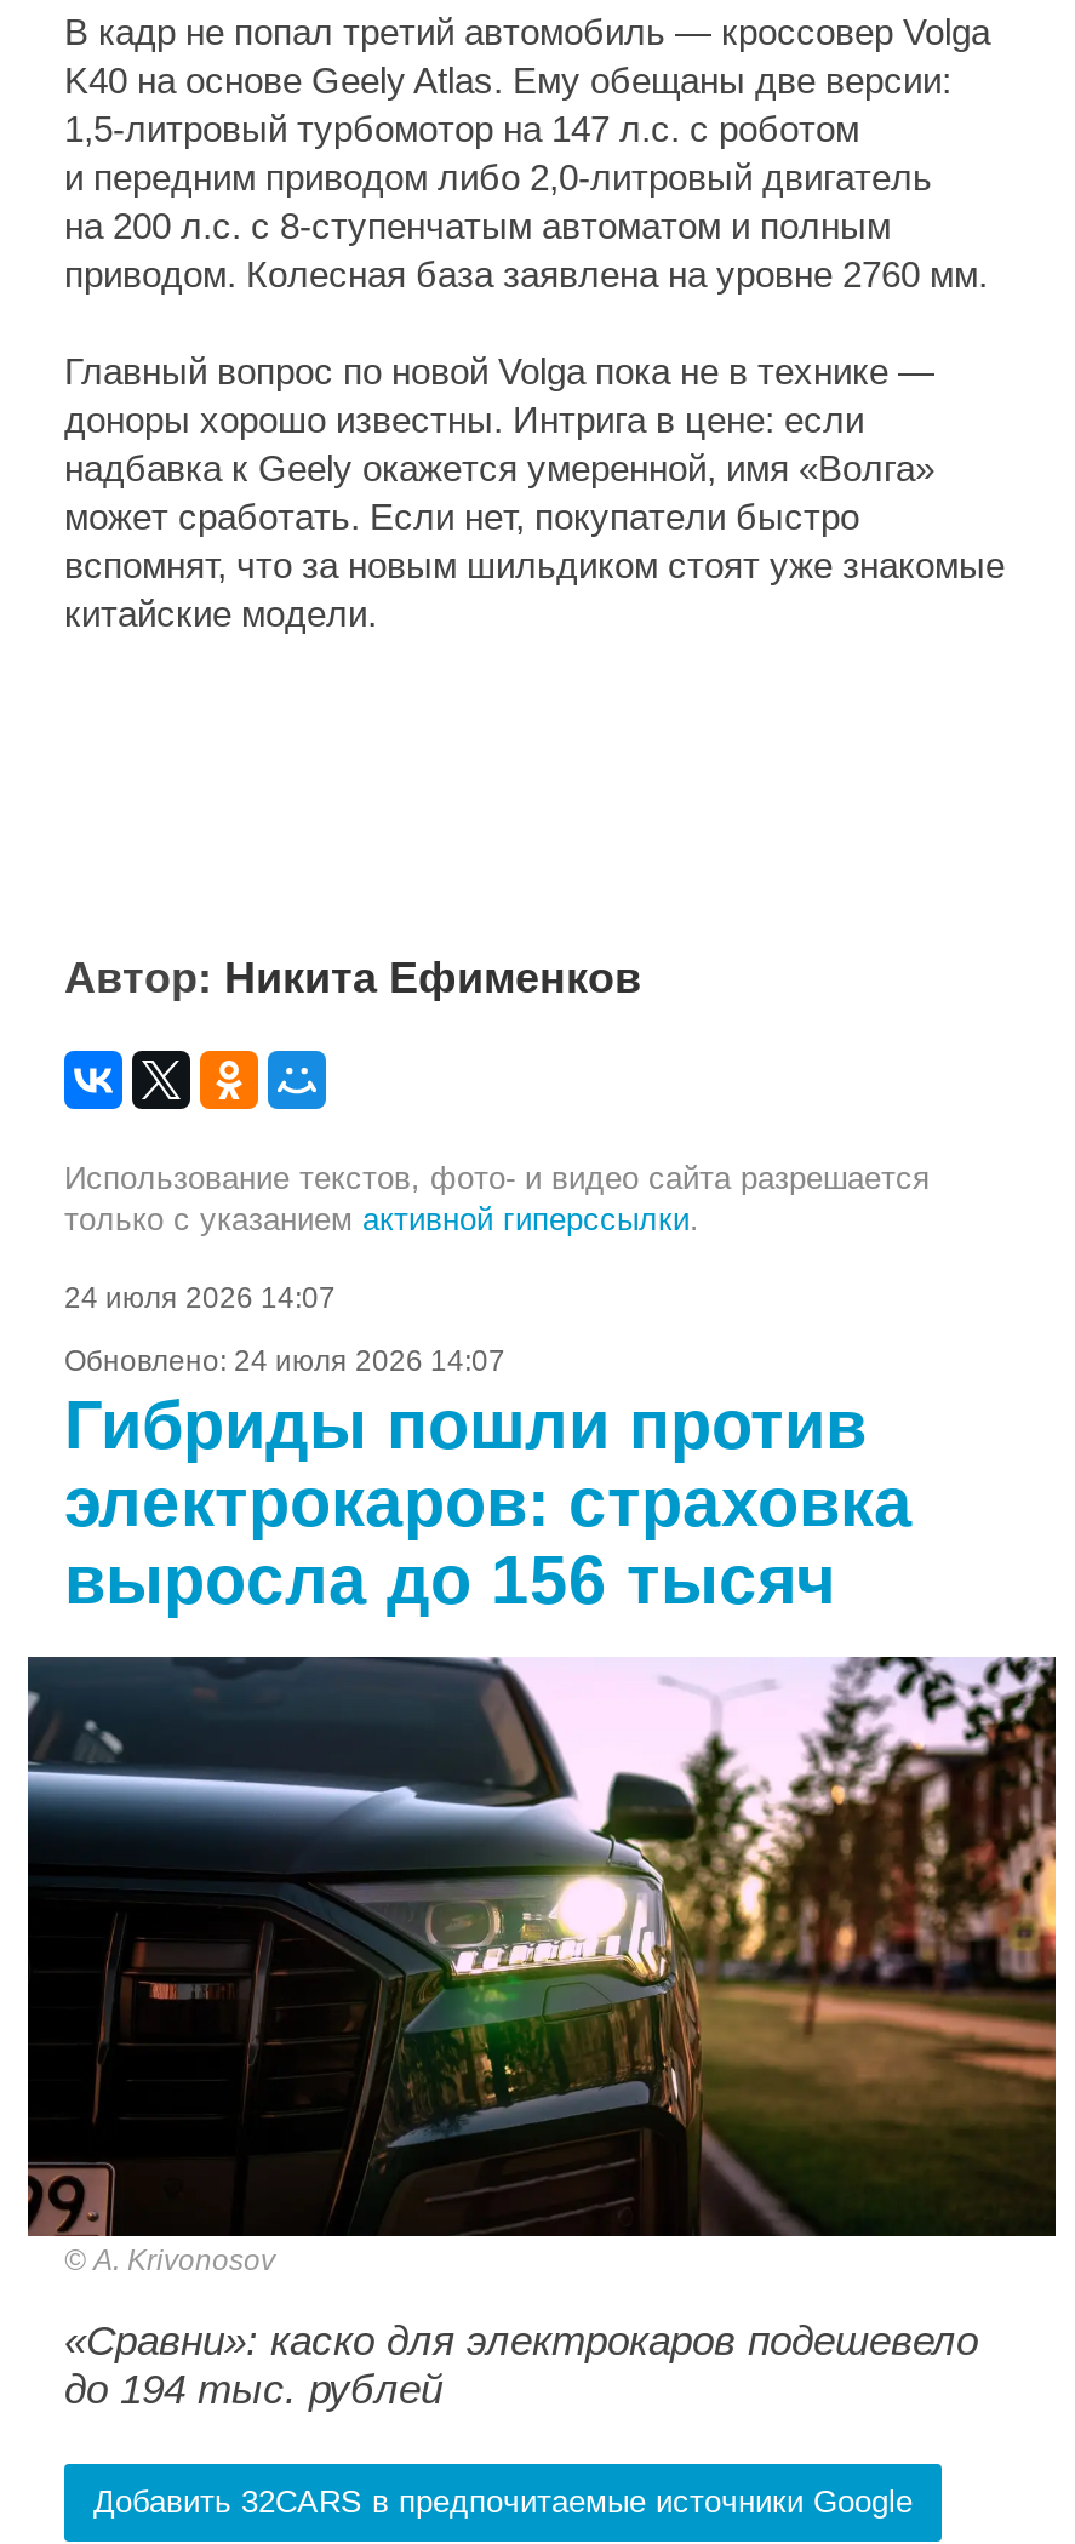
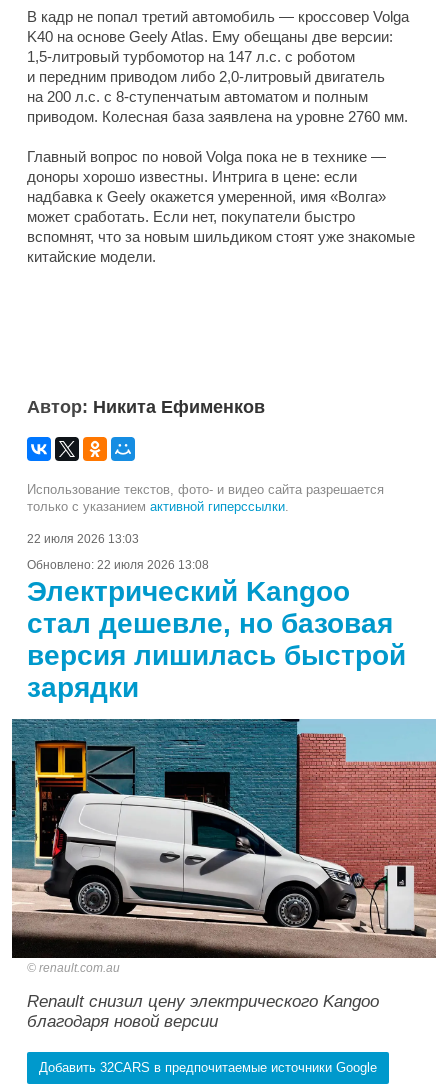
[64,1282,336,1316] 24 июля 2026 14:07 -> [27,532,139,546] 22 июля 2026 13:03
[64,1345,913,1619] Обновлено: 24 июля 2026 14:07 | Гибриды пошли против | электрокаров: страховка | выросла до 156 тысяч -> [27,558,406,703] Обновлено: 22 июля 2026 13:08 | Электрический Kangoo | стал дешевле, но базовая | версия лишилась быстрой | зарядки
[25,1654,1058,2277] [image] | A. Krivonosov -> [11,718,437,975] [image] | renault.com.au
[64,2318,978,2412] «Сравни»: каско для электрокаров подешевело | до 194 тыс. рублей -> [27,992,379,1031] Renault снизил цену электрического Kangoo | благодаря новой версии

